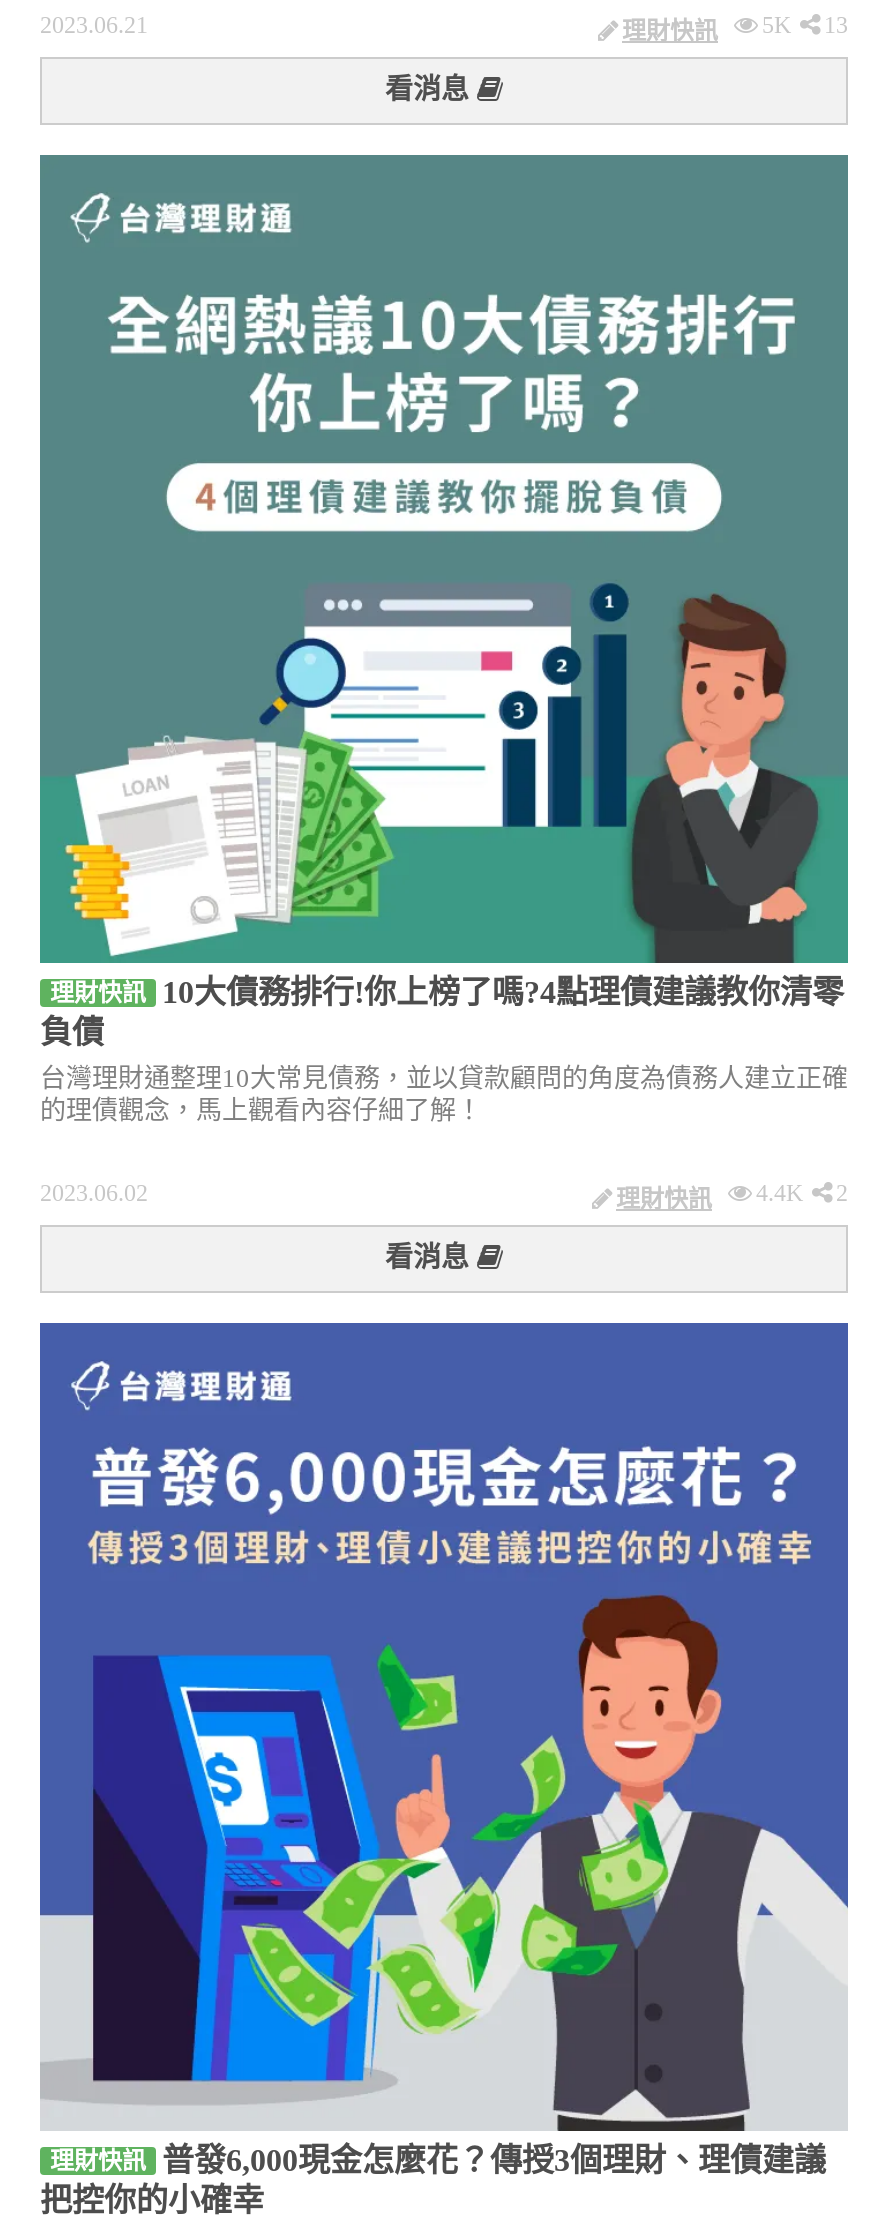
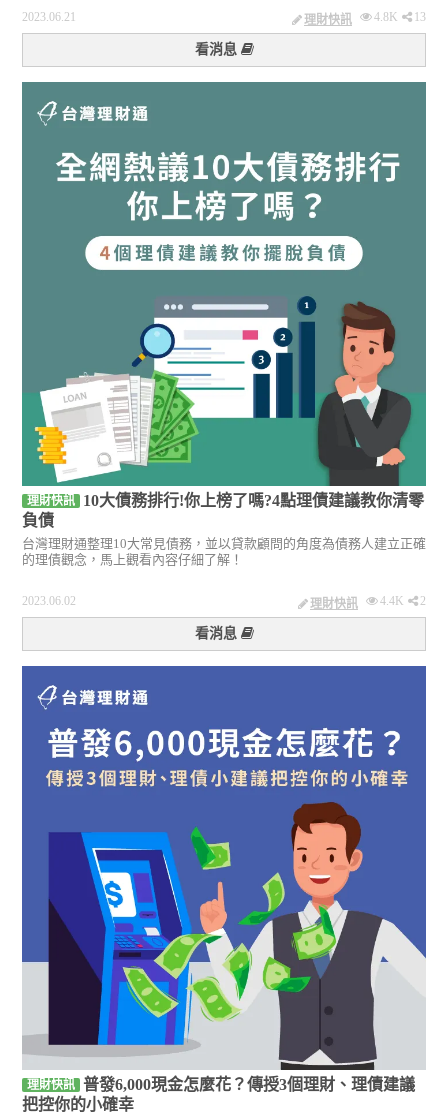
[622,11,848,45] 理財快訊 5K 13 -> [304,10,426,27] 理財快訊 4.8K 13

